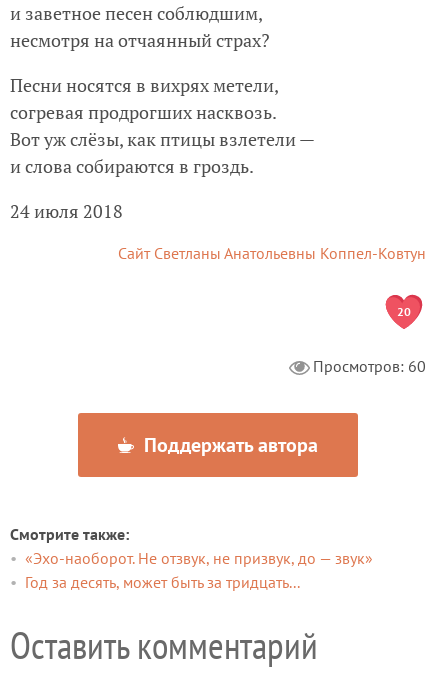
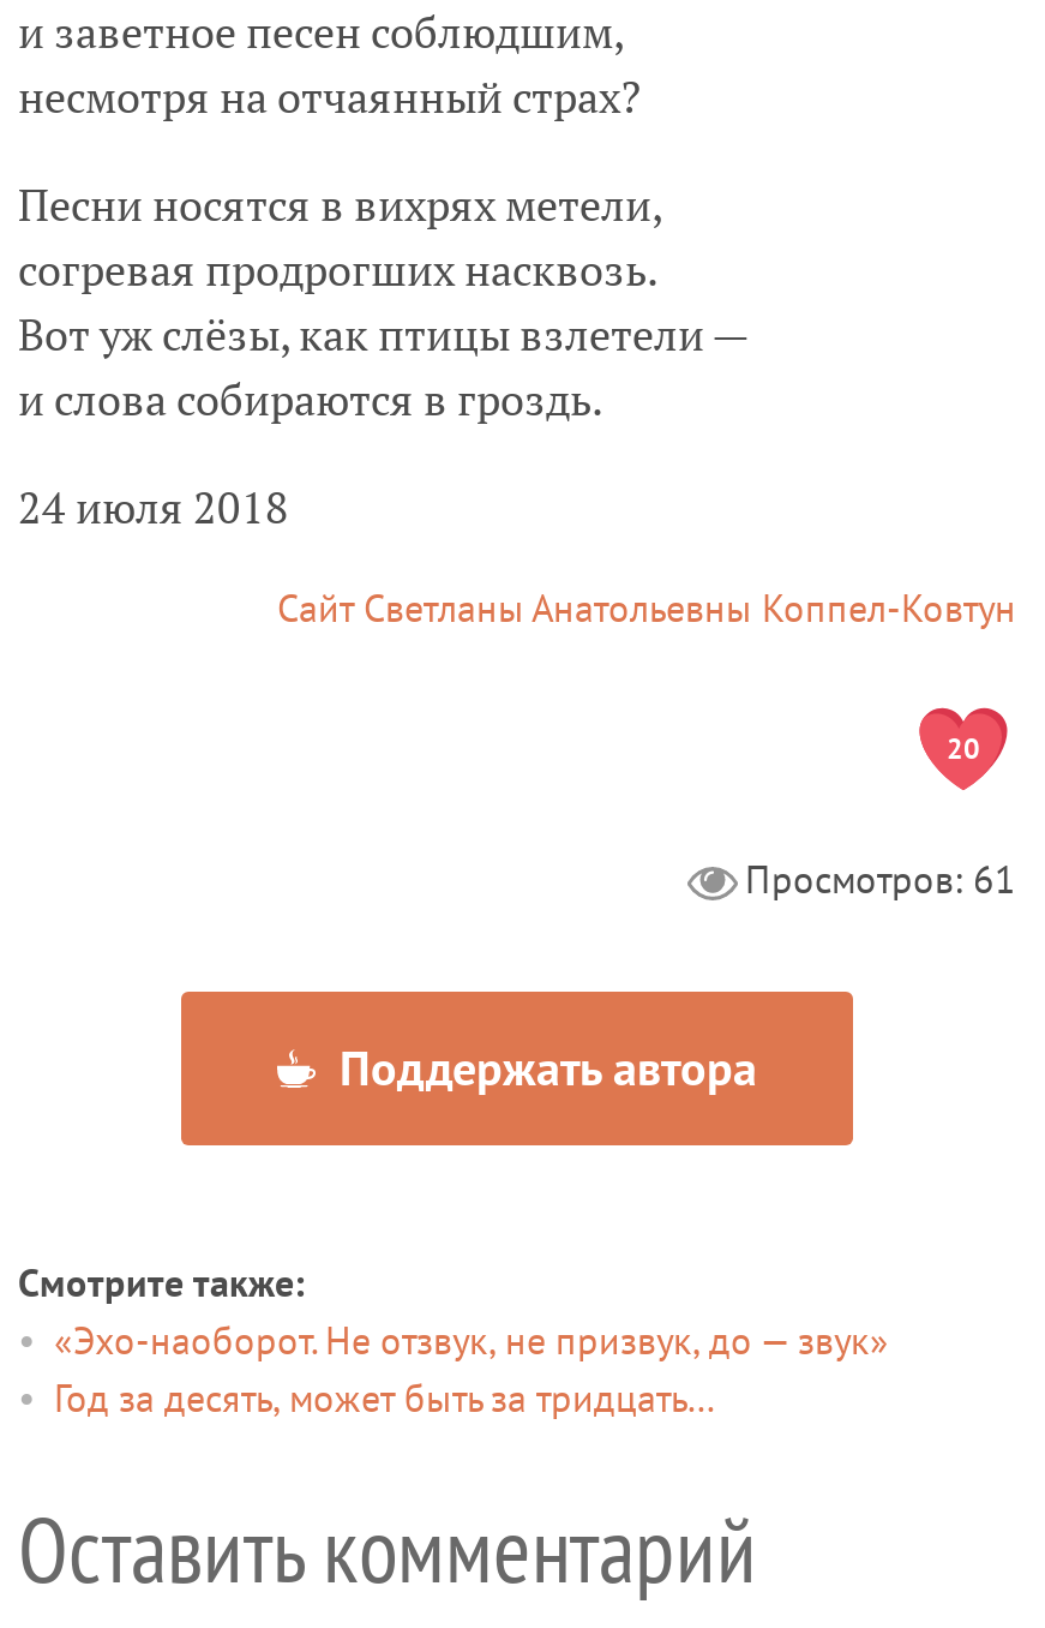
[313,356,426,376] Просмотров: 60 -> [745,855,1016,903] Просмотров: 61

